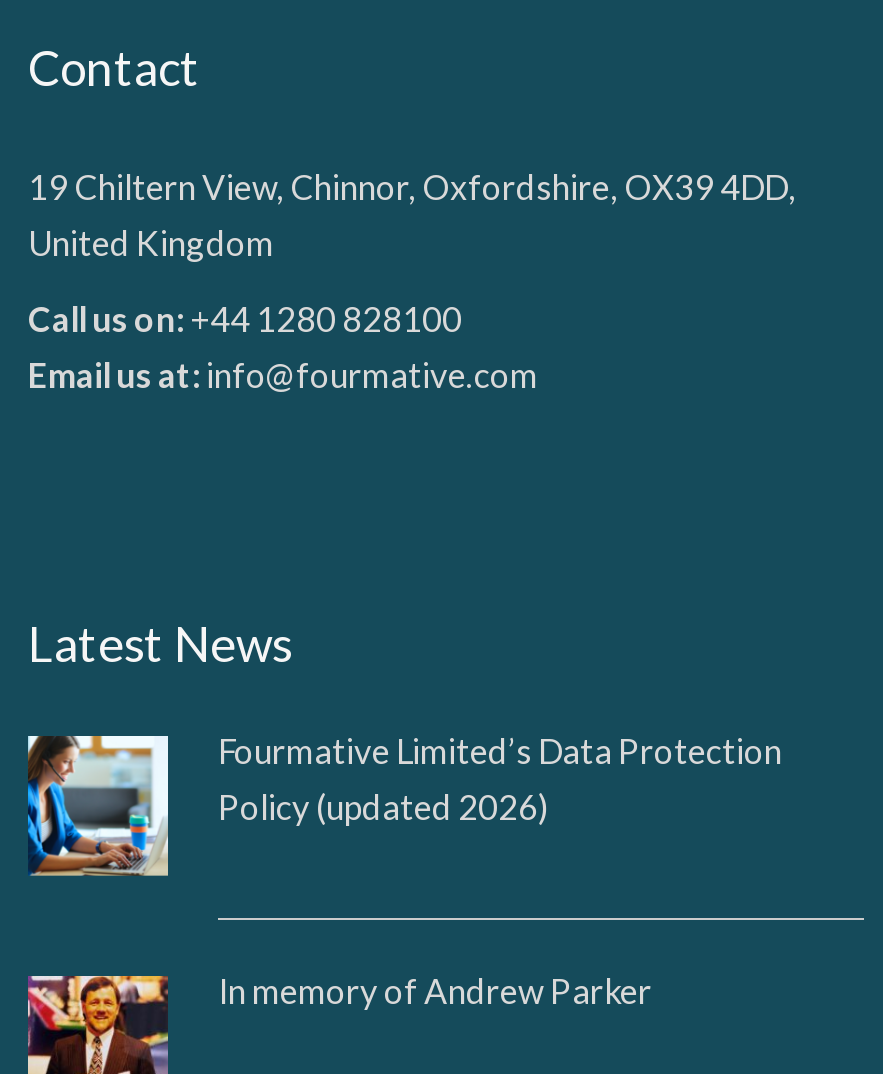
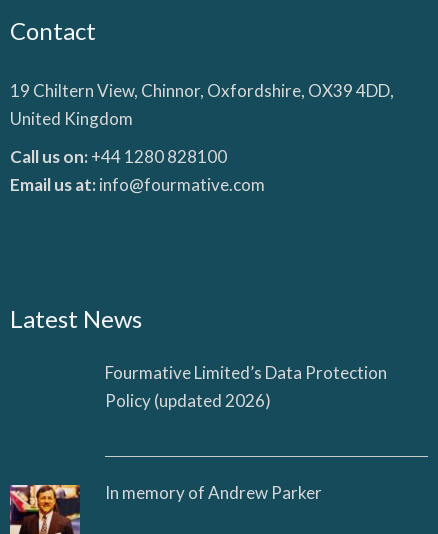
[26,734,170,878] [image] -> none

